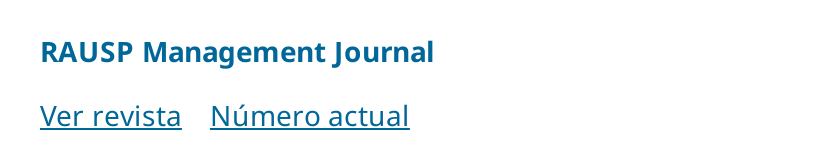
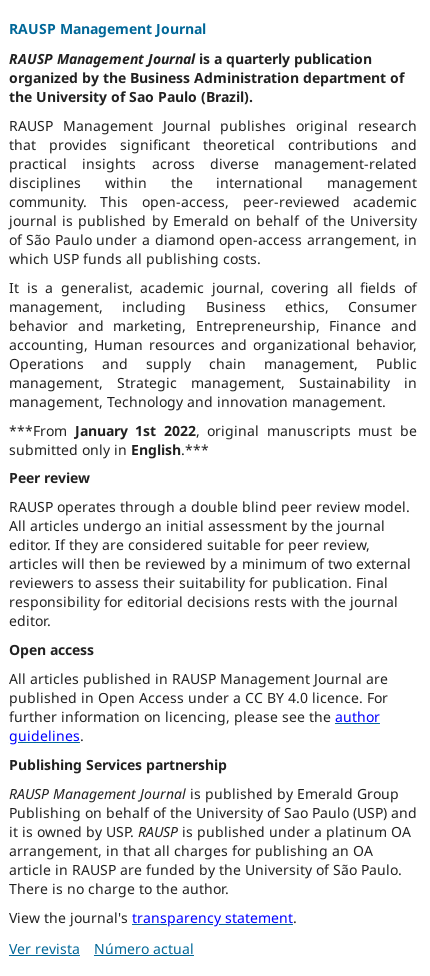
none -> [9,48,417,927] RAUSP Management Journal is a quarterly publication | organized by the Business Administration department of | the University of Sao Paulo (Brazil). | RAUSP Management Journal publishes original research | that provides significant theoretical contributions and | practical insights across diverse management-related | disciplines within the international management | community. This open-access, peer-reviewed academic | journal is published by Emerald on behalf of the University | of São Paulo under a diamond open-access arrangement, in | which USP funds all publishing costs. | It is a generalist, academic journal, covering all fields of | management, including Business ethics, Consumer | behavior and marketing, Entrepreneurship, Finance and | accounting, Human resources and organizational behavior, | Operations and supply chain management, Public | management, Strategic management, Sustainability in | management, Technology and innovation management. | ***From January 1st 2022, original manuscripts must be | submitted only in English.*** | Peer review | RAUSP operates through a double blind peer review model. | All articles undergo an initial assessment by the journal | editor. If they are considered suitable for peer review, | articles will then be reviewed by a minimum of two external | reviewers to assess their suitability for publication. Final | responsibility for editorial decisions rests with the journal | editor. | Open access | All articles published in RAUSP Management Journal are | published in Open Access under a CC BY 4.0 licence. For | further information on licencing, please see the author | guidelines. | Publishing Services partnership | RAUSP Management Journal is published by Emerald Group | Publishing on behalf of the University of Sao Paulo (USP) and | it is owned by USP. RAUSP is published under a platinum OA | arrangement, in that all charges for publishing an OA | article in RAUSP are funded by the University of São Paulo. | There is no charge to the author. | View the journal's transparency statement.

